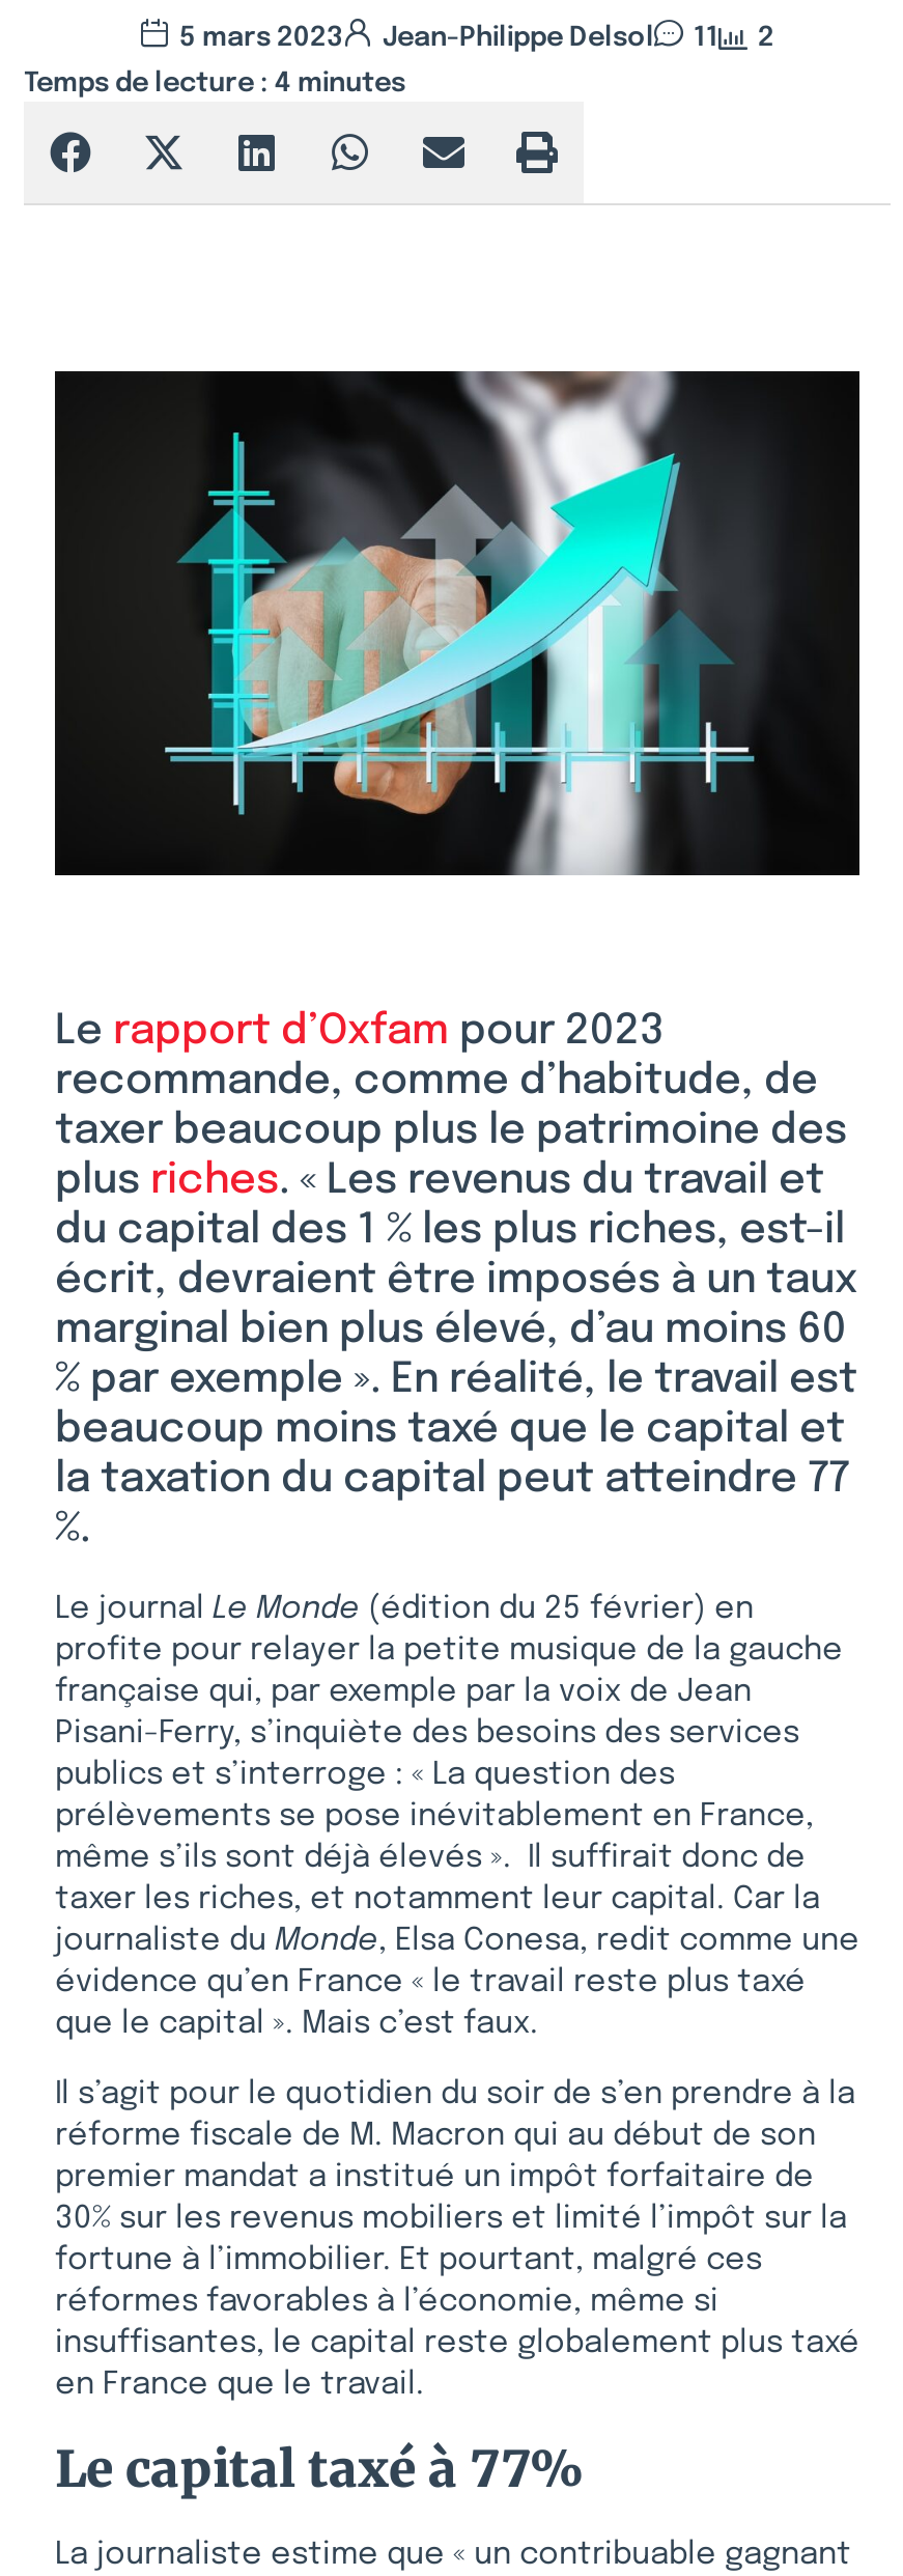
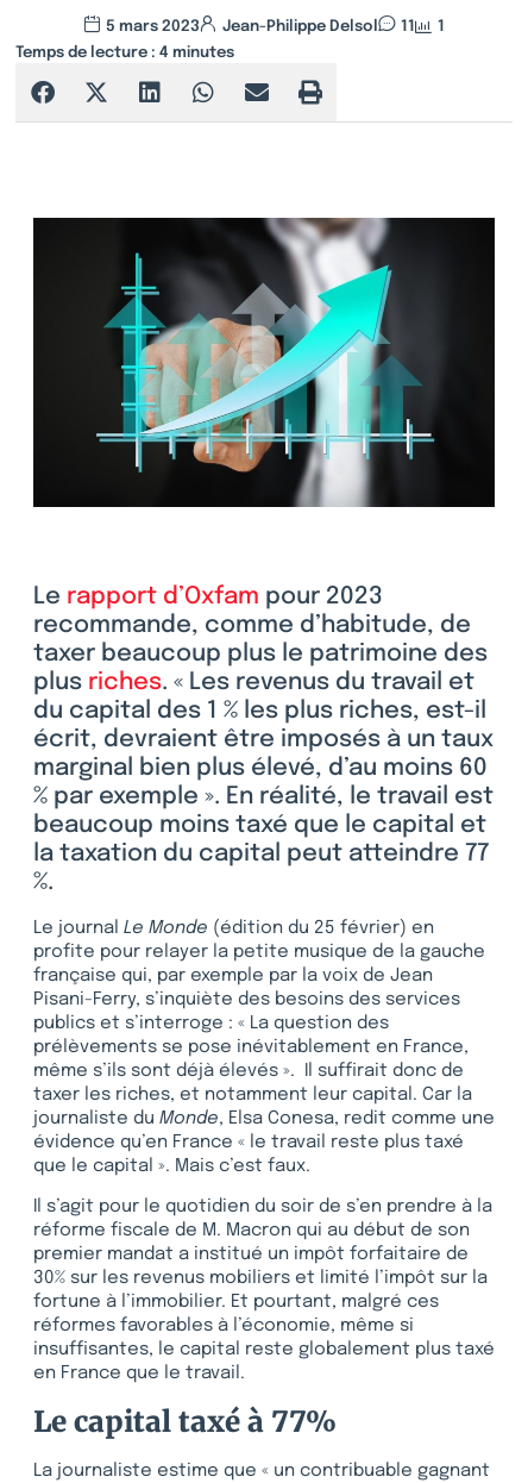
[179,25,774,52] 5 mars 2023 Jean-Philippe Delsol 11 2 -> [106,19,445,35] 5 mars 2023 Jean-Philippe Delsol 11 1

